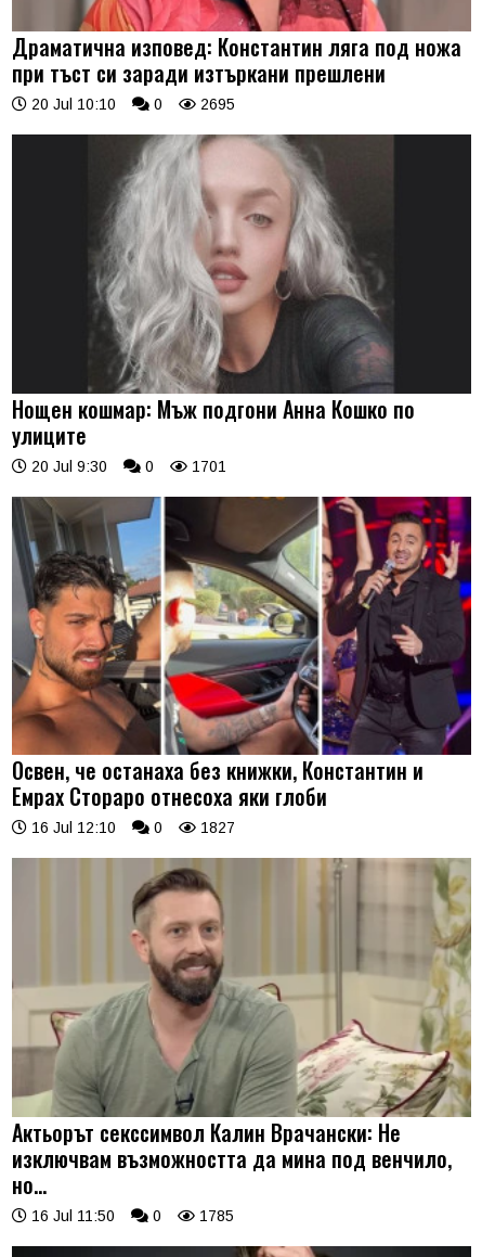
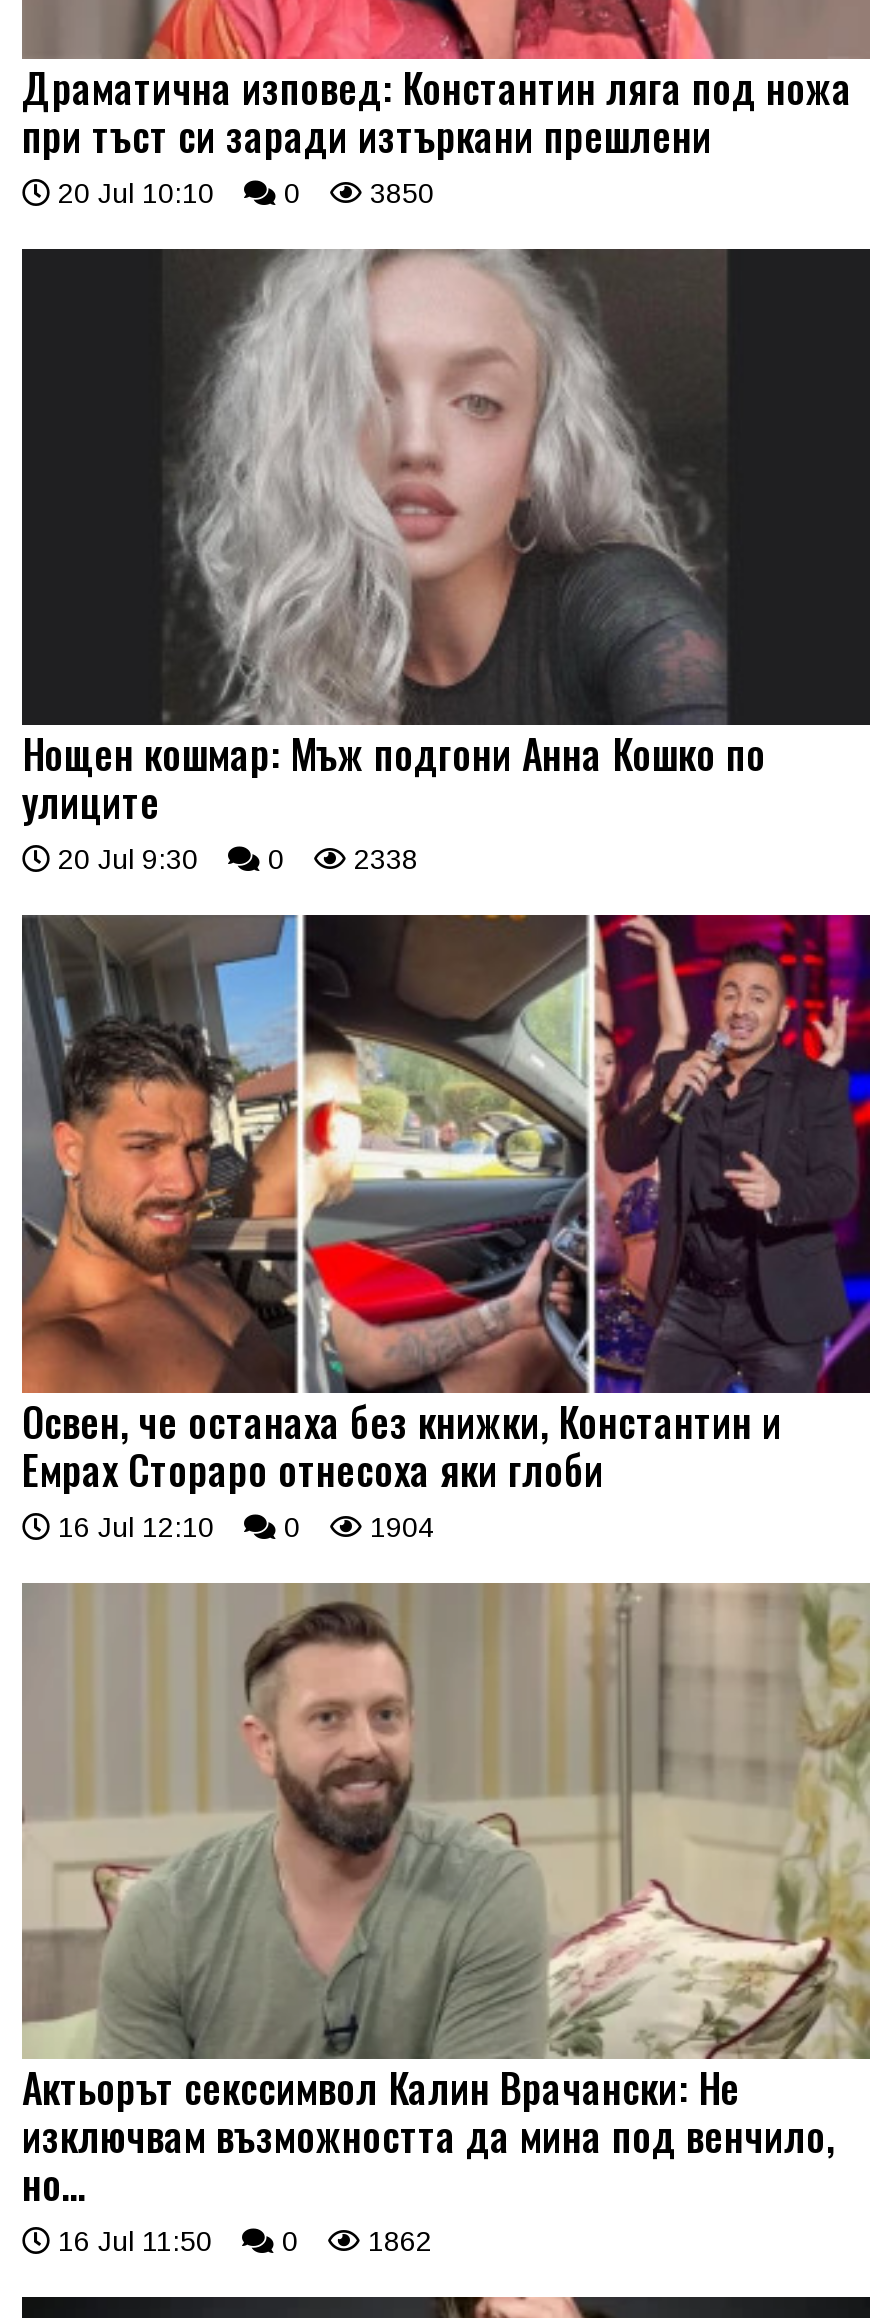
[27,95,235,113] 20 Jul 10:10 0 2695 -> [50,176,434,208] 20 Jul 10:10 0 3850
[27,457,226,474] 20 Jul 9:30 0 1701 -> [50,843,418,875] 20 Jul 9:30 0 2338
[27,819,235,836] 16 Jul 12:10 0 1827 -> [50,1510,434,1542] 16 Jul 12:10 0 1904
[27,1207,234,1224] 16 Jul 11:50 0 1785 -> [50,2225,432,2257] 16 Jul 11:50 0 1862

